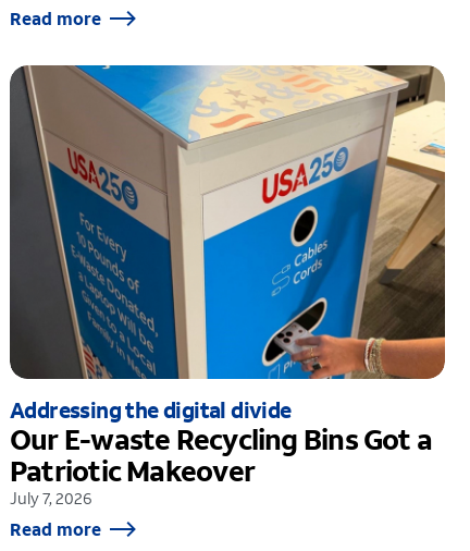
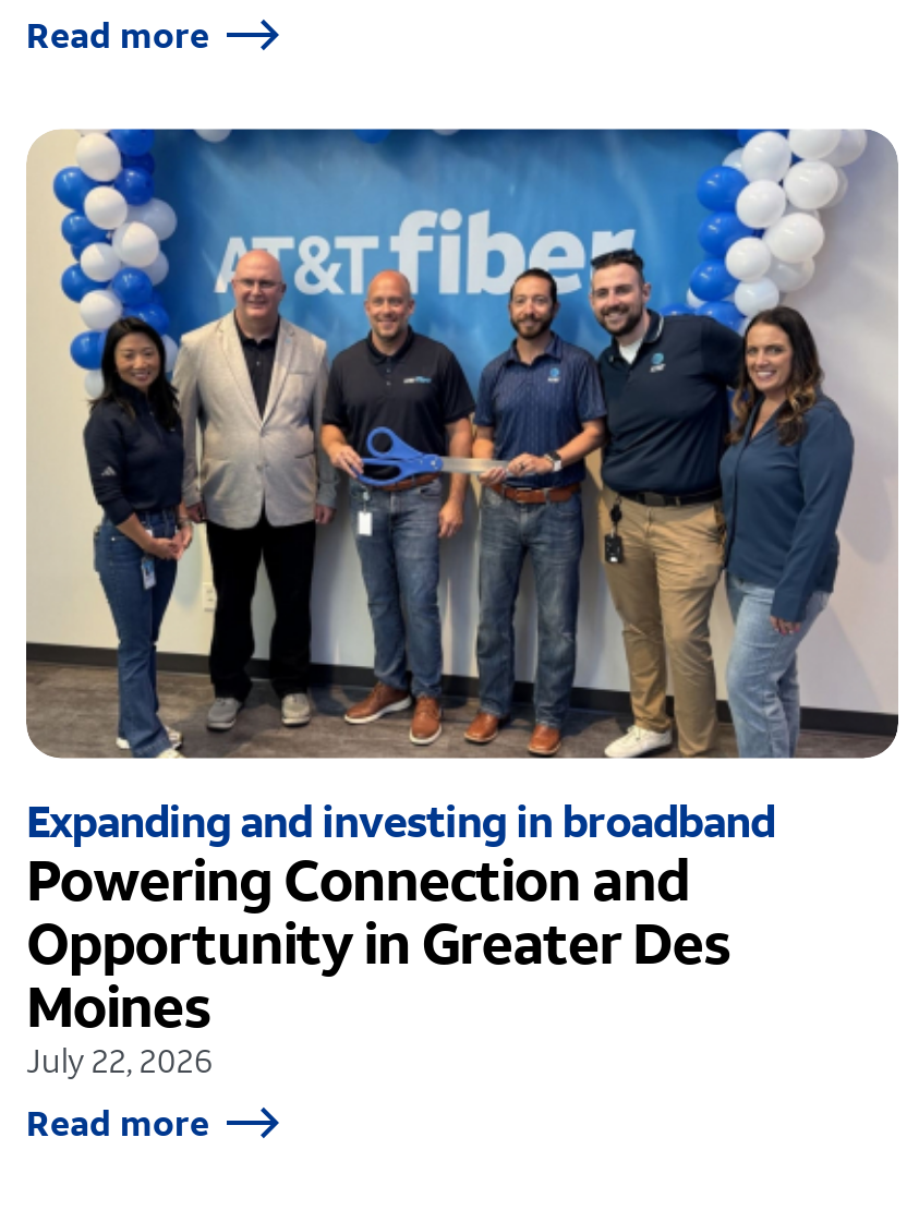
[10,64,445,509] [image] | Addressing the digital divide | Our E-waste Recycling Bins Got a | Patriotic Makeover | July 7, 2026 -> [26,128,898,1081] [image] | Expanding and investing in broadband | Powering Connection and | Opportunity in Greater Des | Moines | July 22, 2026

